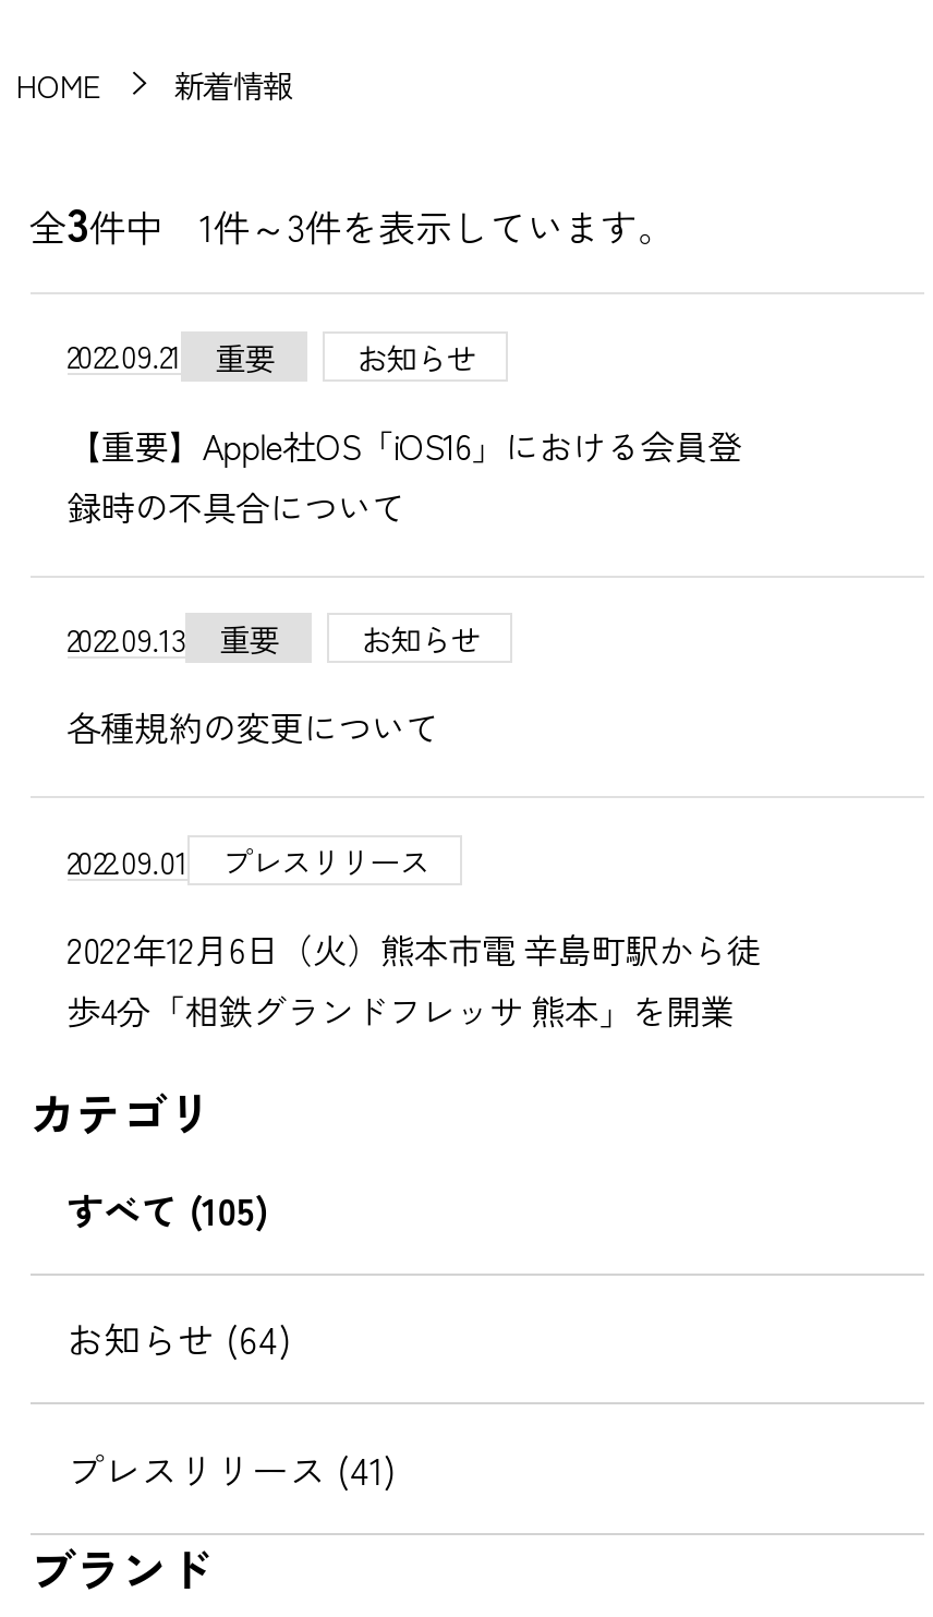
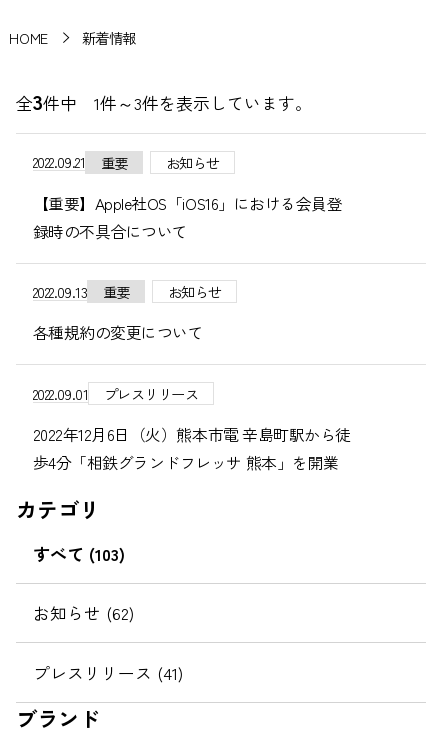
[67,1181,267,1236] すべて (105) -> [33,541,125,566] すべて (103)
[67,1311,289,1366] お知らせ (64) -> [33,600,134,625] お知らせ (62)

